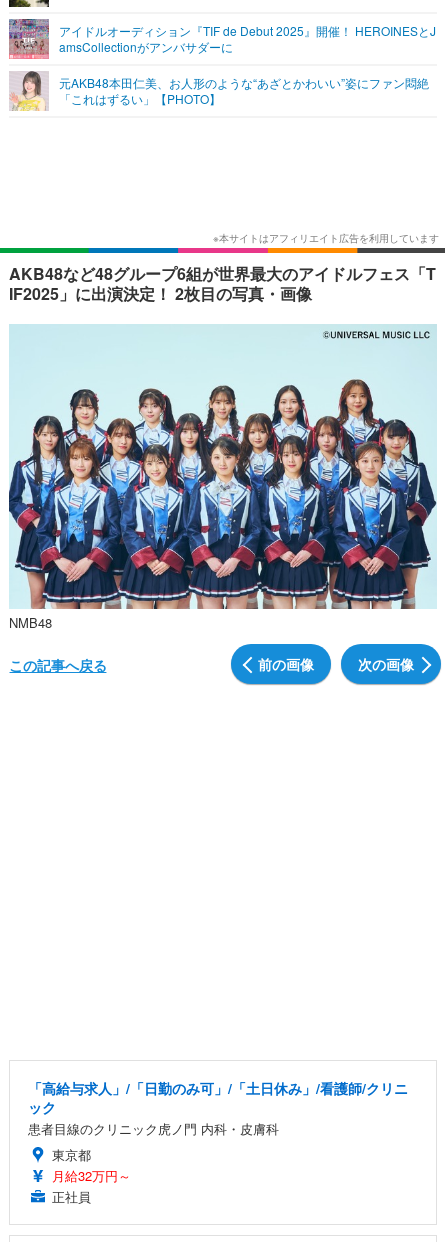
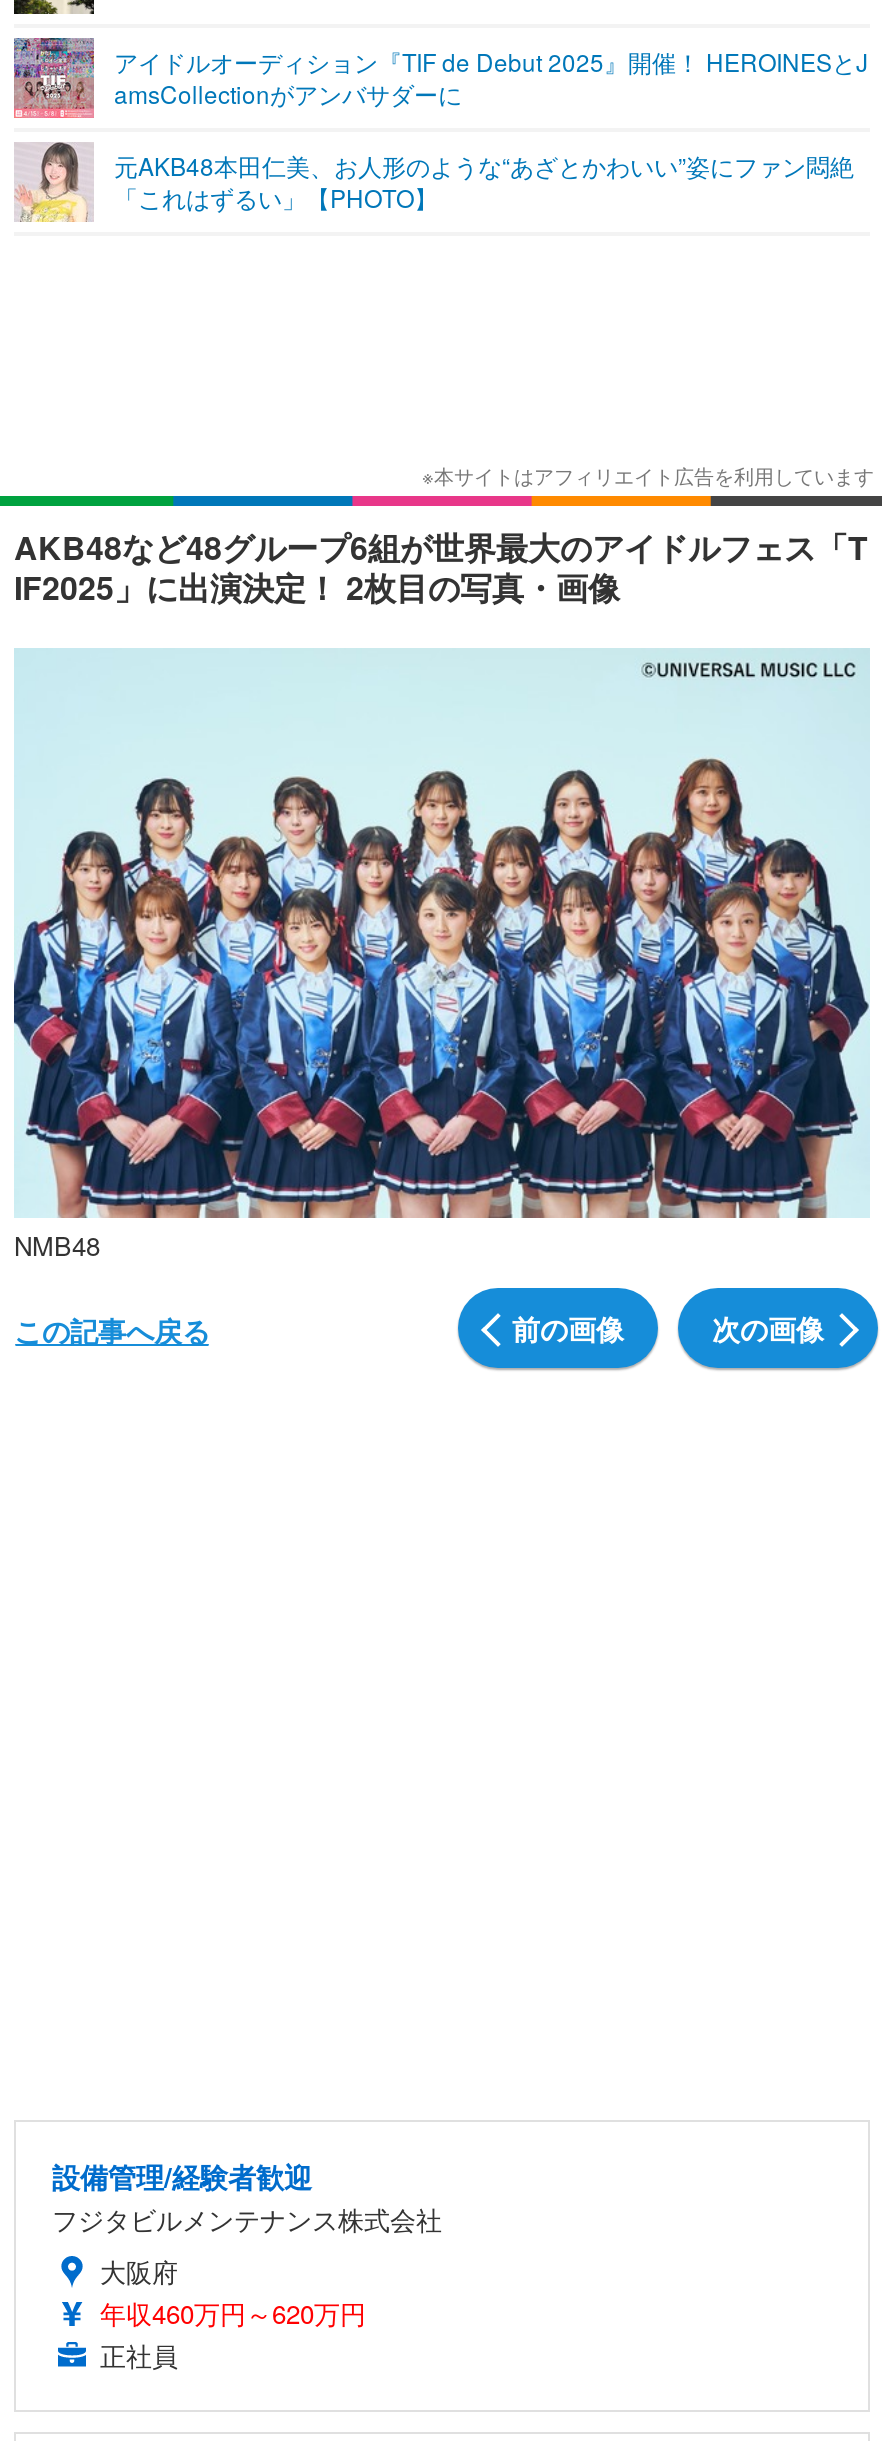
[28,1078,408,1185] 「高給与求人」/「日勤のみ可」/「土日休み」/看護師/クリニ | ック | 患者目線のクリニック虎ノ門 内科・皮膚科 | 東京都 | 月給32万円～ -> [52,2156,442,2332] 設備管理/経験者歓迎 | フジタビルメンテナンス株式会社 | 大阪府 | 年収460万円～620万円

